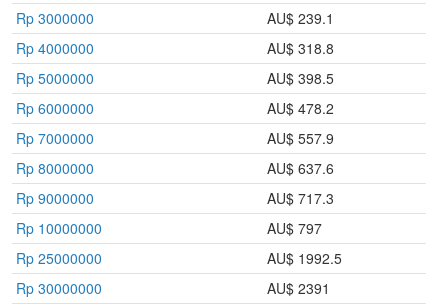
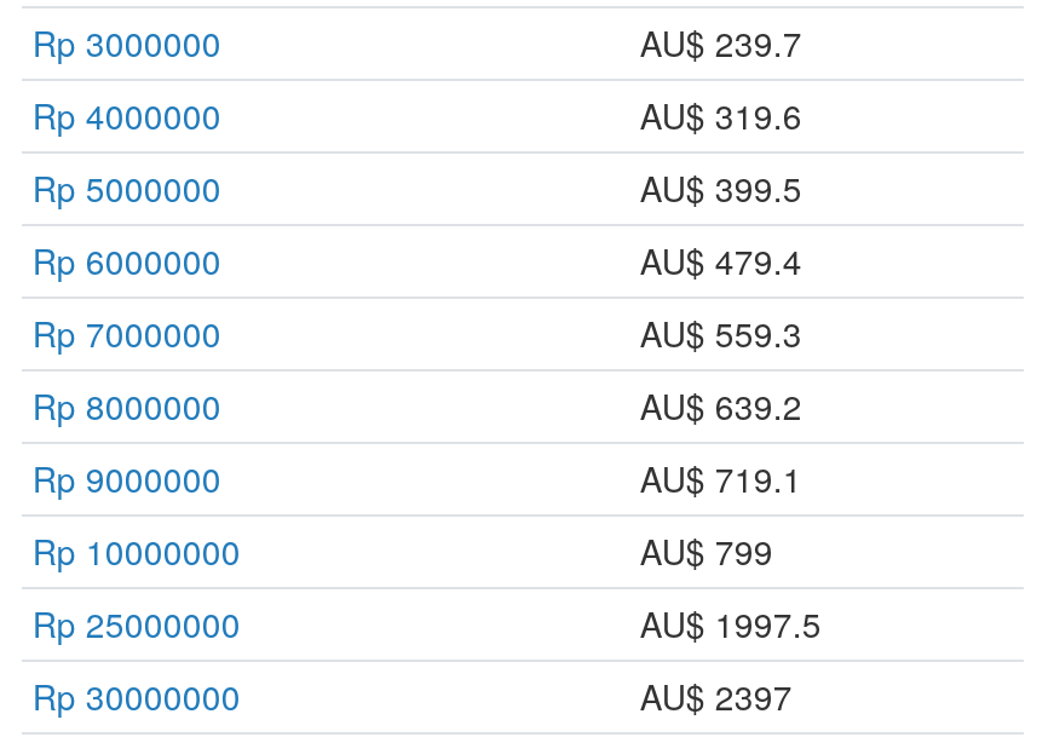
[267,8,334,28] AU$ 239.1 -> [640,18,802,67] AU$ 239.7
[267,38,334,58] AU$ 318.8 -> [640,91,802,139] AU$ 319.6
[267,68,334,88] AU$ 398.5 -> [640,163,802,212] AU$ 399.5
[267,98,334,118] AU$ 478.2 -> [640,236,802,284] AU$ 479.4
[267,128,334,148] AU$ 557.9 -> [640,309,802,357] AU$ 559.3
[267,158,334,178] AU$ 637.6 -> [640,381,802,430] AU$ 639.2
[267,188,334,208] AU$ 717.3 -> [640,454,802,502] AU$ 719.1
[267,218,322,238] AU$ 797 -> [640,526,773,575] AU$ 799
[267,248,342,268] AU$ 1992.5 -> [640,599,821,647] AU$ 1997.5
[267,278,330,298] AU$ 2391 -> [640,672,792,720] AU$ 2397

